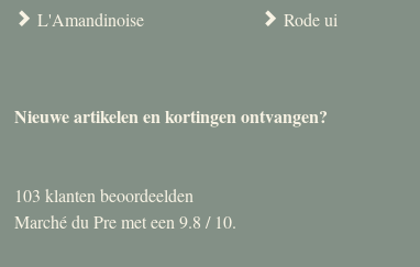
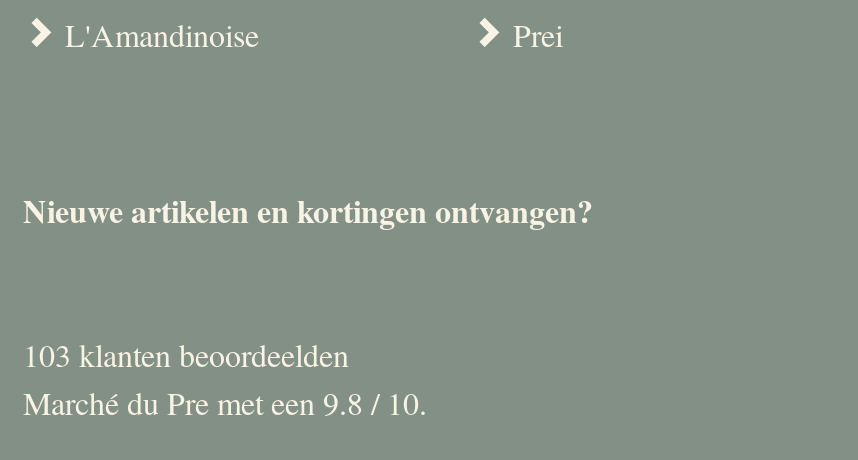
[284,7,338,30] Rode ui -> [513,12,563,54] Prei

